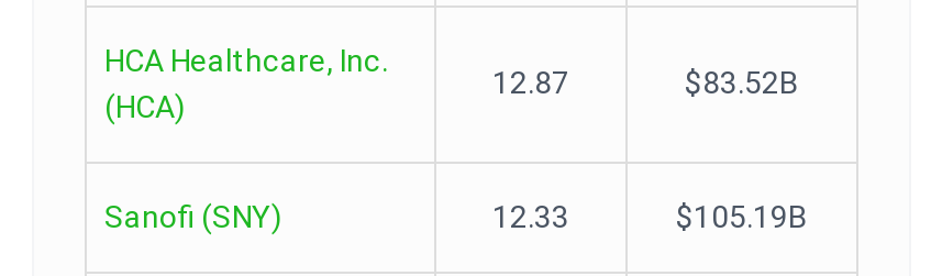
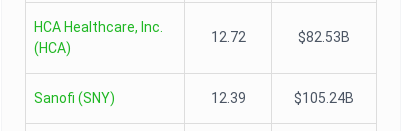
[492,65,799,100] 12.87 | $83.52B -> [210,29,350,45] 12.72 | $82.53B
[492,199,808,234] 12.33 | $105.19B -> [210,90,354,106] 12.39 | $105.24B

